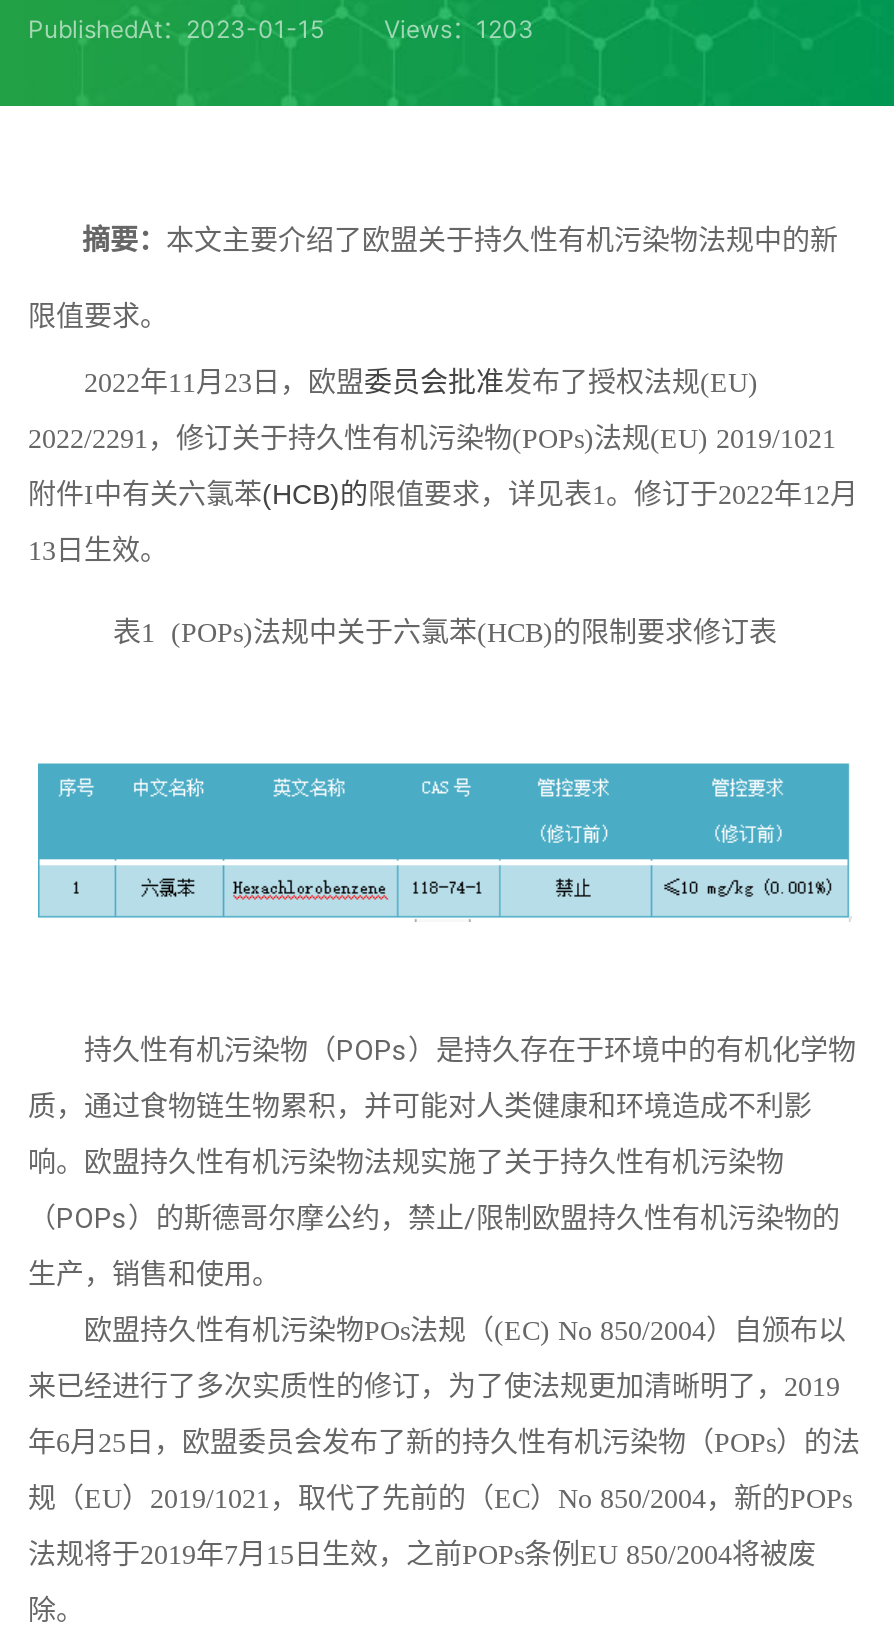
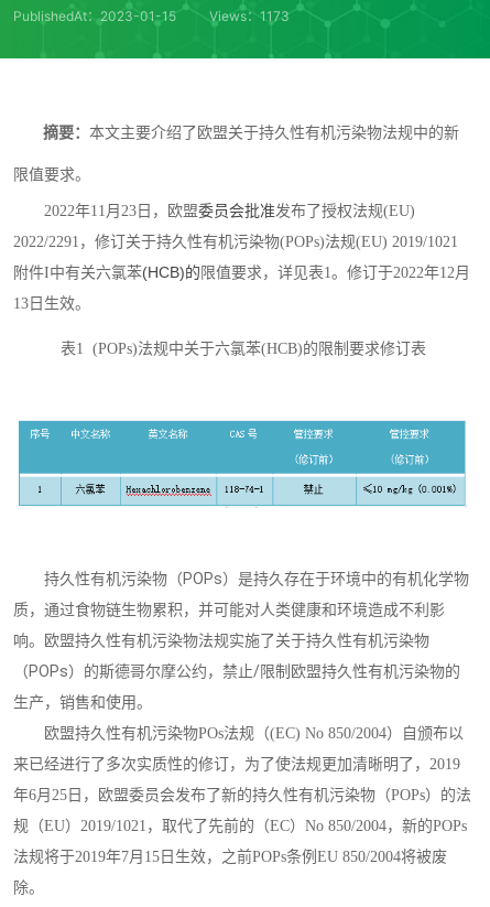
[28,14,534,44] PublishedAt：2023-01-15 Views：1203 -> [13,8,290,24] PublishedAt：2023-01-15 Views：1173

